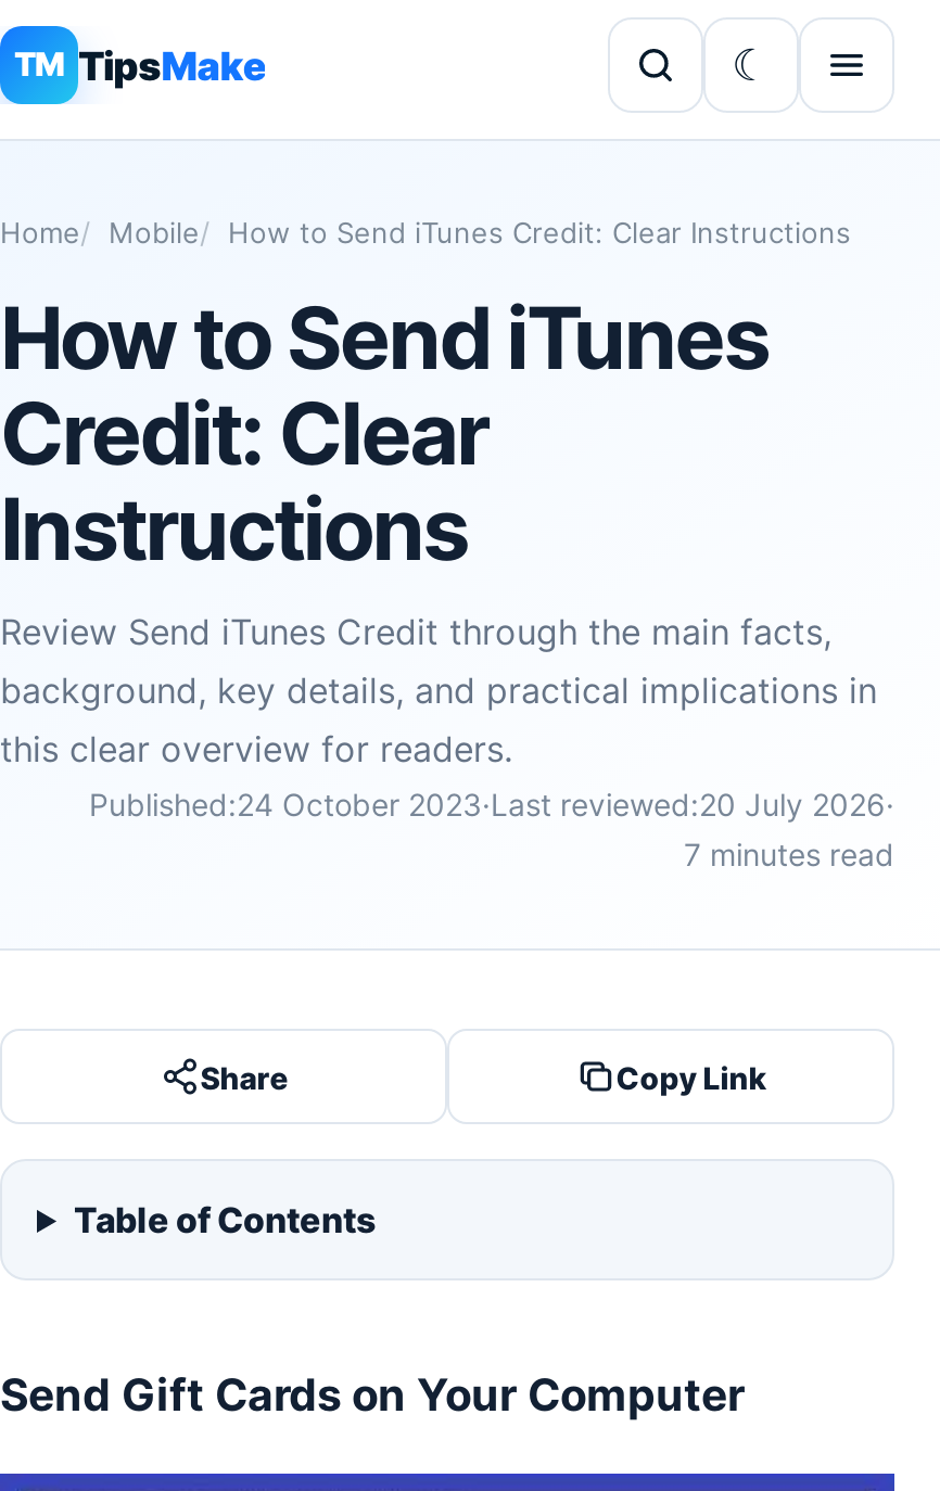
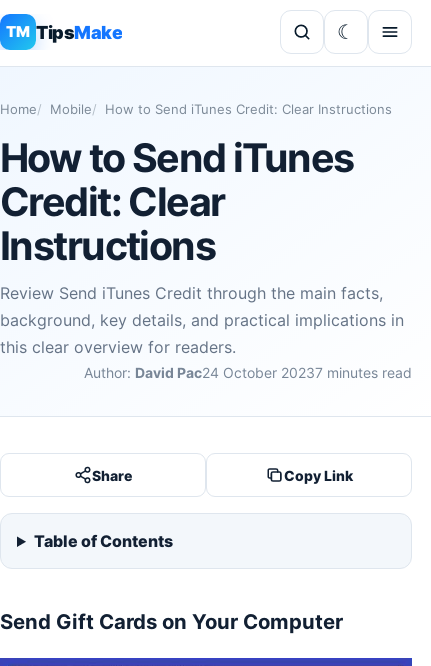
[89,786,894,872] Published:24 October 2023·Last reviewed:20 July 2026· | 7 minutes read -> [84,364,412,381] Author: David Pac24 October 20237 minutes read

